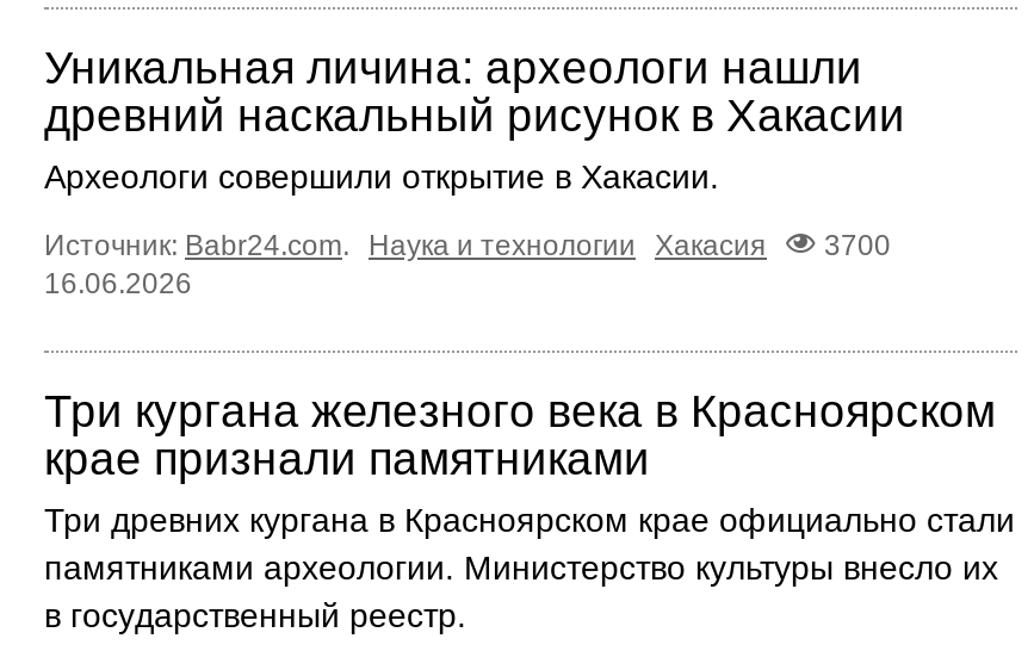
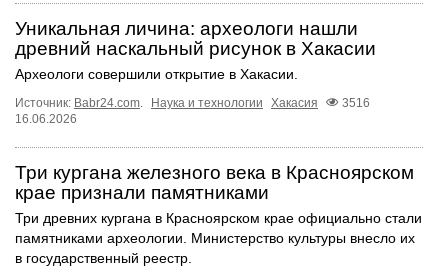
[44,228,891,262] Источник: Babr24.com. Наука и технологии Хакасия 3700 -> [15,96,370,110] Источник: Babr24.com. Наука и технологии Хакасия 3516

